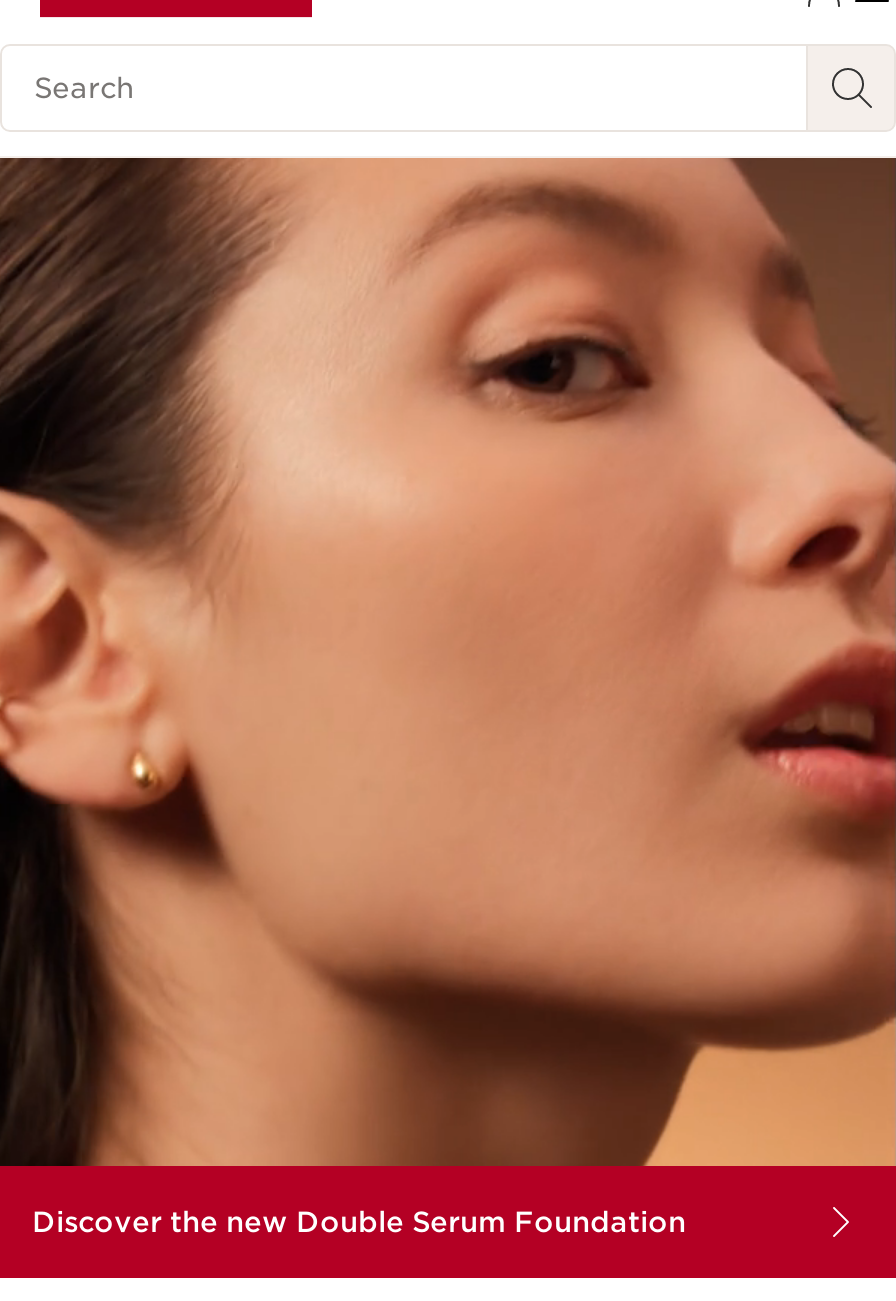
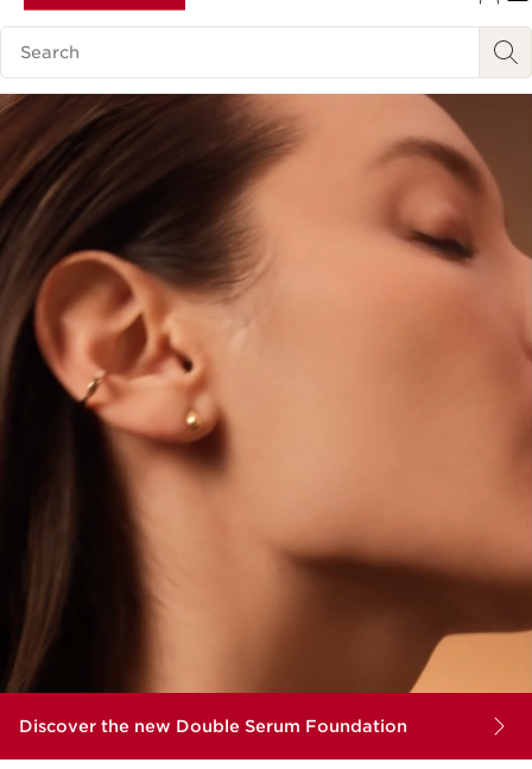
[6,156,890,1168] [image] -> [4,93,528,694] [image]

